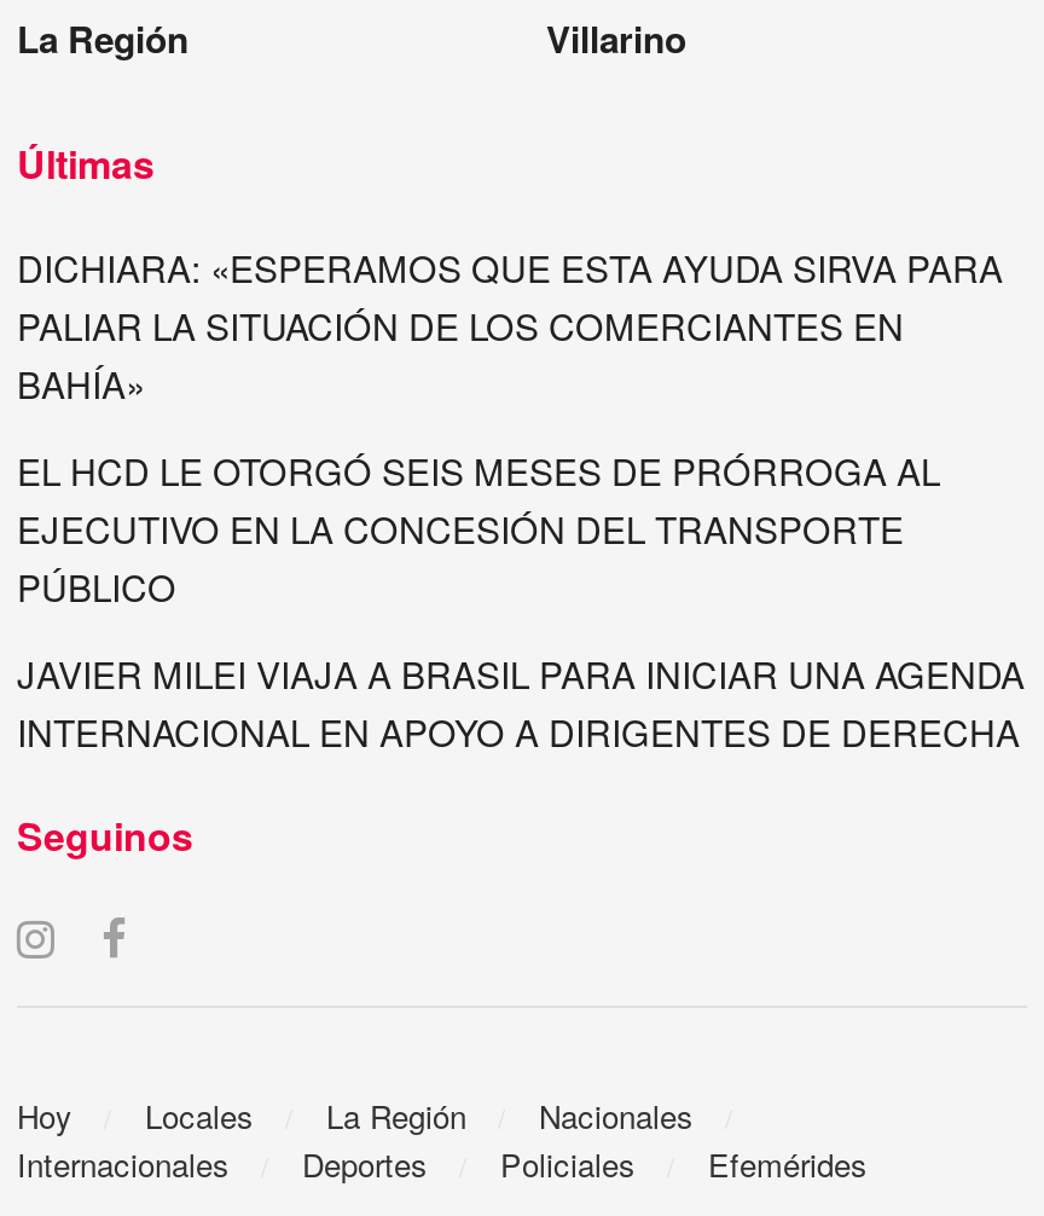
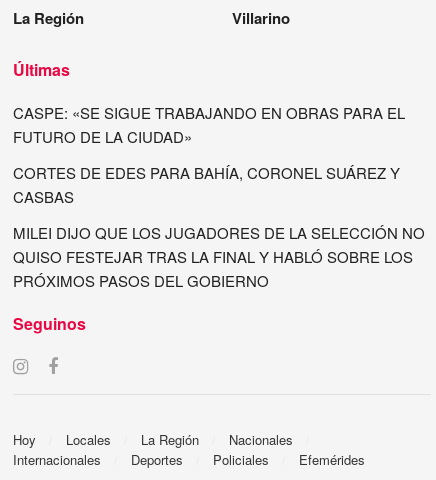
[17,242,1003,408] DICHIARA: «ESPERAMOS QUE ESTA AYUDA SIRVA PARA | PALIAR LA SITUACIÓN DE LOS COMERCIANTES EN | BAHÍA» -> [13,102,405,147] CASPE: «SE SIGUE TRABAJANDO EN OBRAS PARA EL | FUTURO DE LA CIUDAD»
[17,445,940,611] EL HCD LE OTORGÓ SEIS MESES DE PRÓRROGA AL | EJECUTIVO EN LA CONCESIÓN DEL TRANSPORTE | PÚBLICO -> [13,162,400,207] CORTES DE EDES PARA BAHÍA, CORONEL SUÁREZ Y | CASBAS
[17,648,1025,756] JAVIER MILEI VIAJA A BRASIL PARA INICIAR UNA AGENDA | INTERNACIONAL EN APOYO A DIRIGENTES DE DERECHA -> [13,222,425,291] MILEI DIJO QUE LOS JUGADORES DE LA SELECCIÓN NO | QUISO FESTEJAR TRAS LA FINAL Y HABLÓ SOBRE LOS | PRÓXIMOS PASOS DEL GOBIERNO

